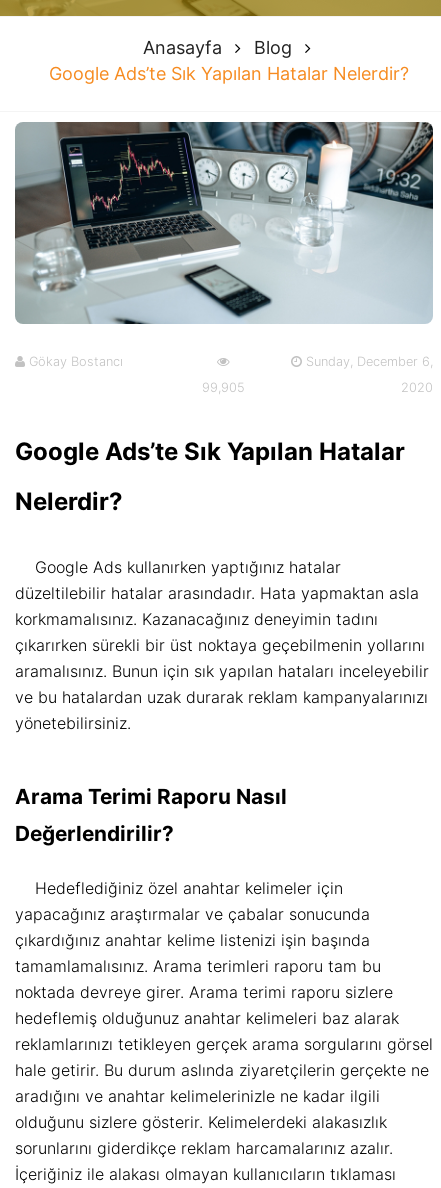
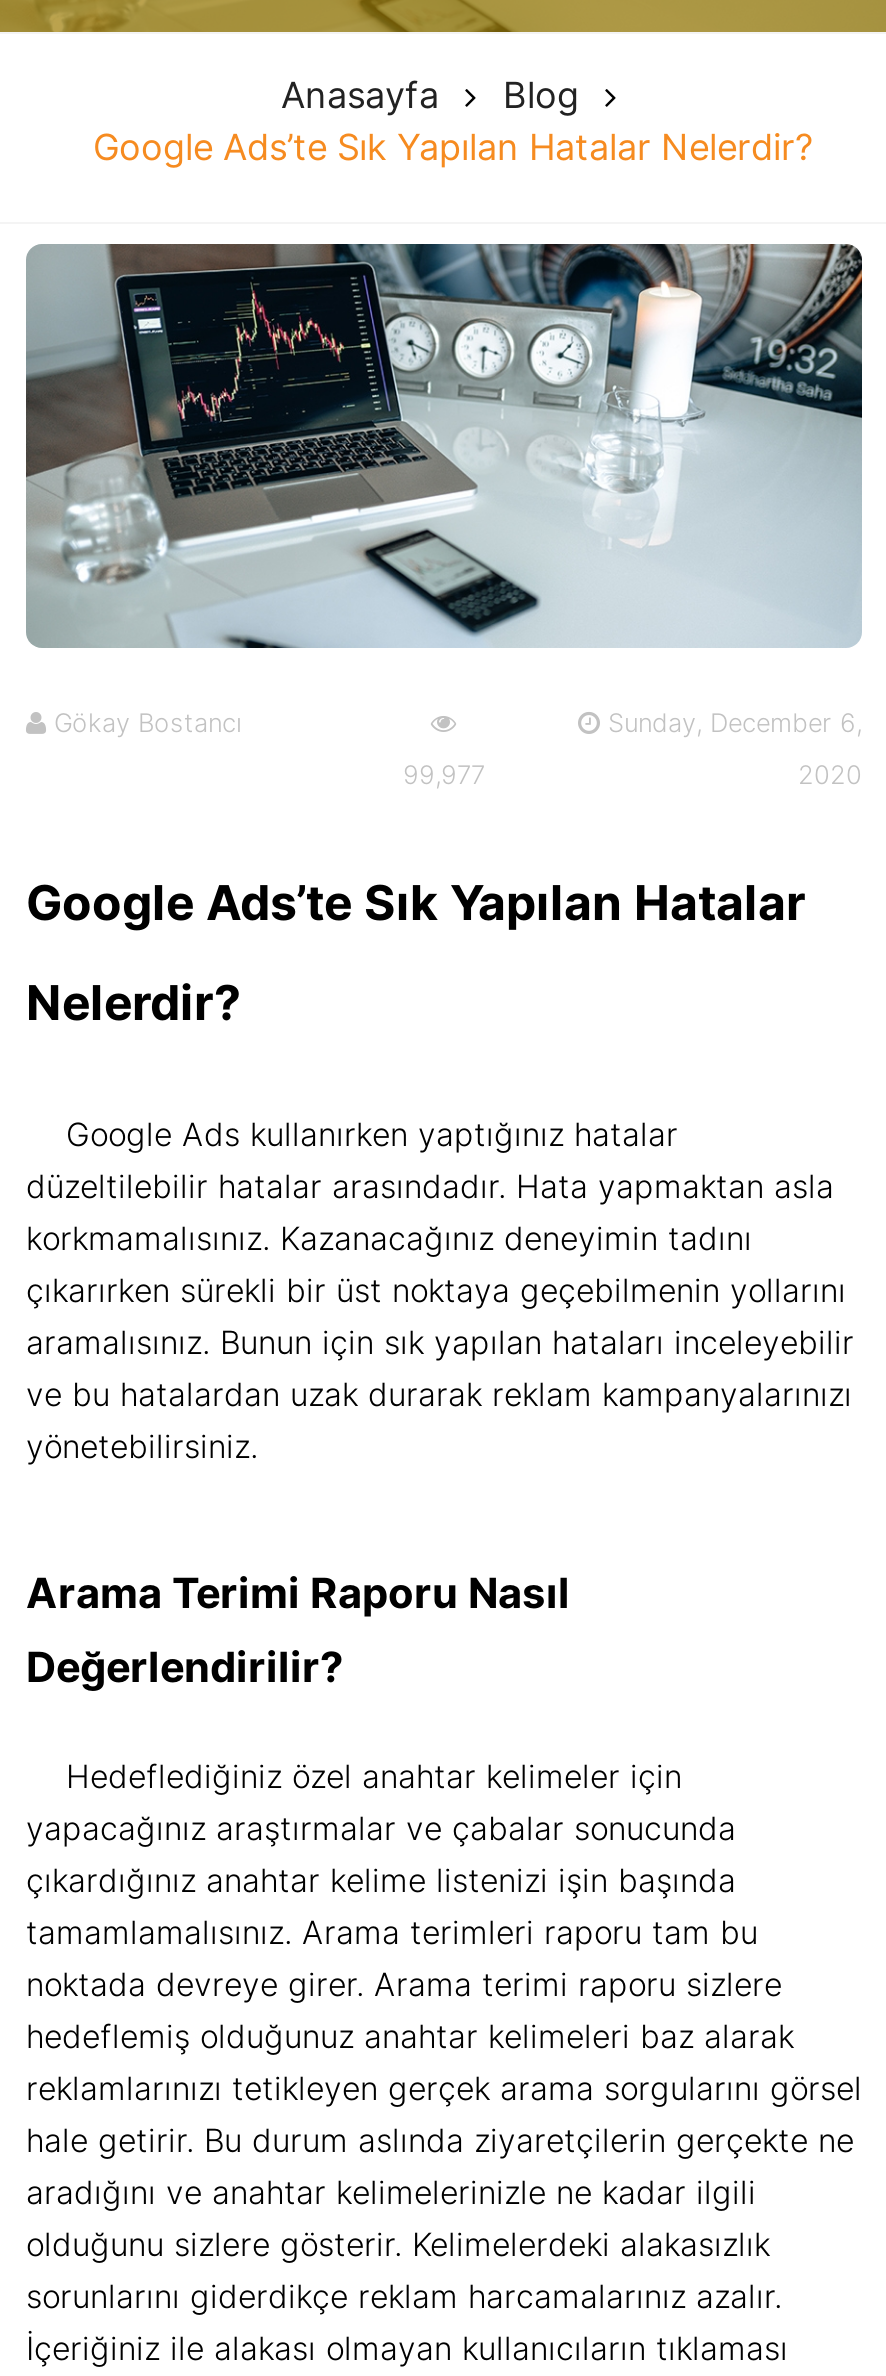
[202,380,245,395] 99,905 -> [403,760,485,790] 99,977

